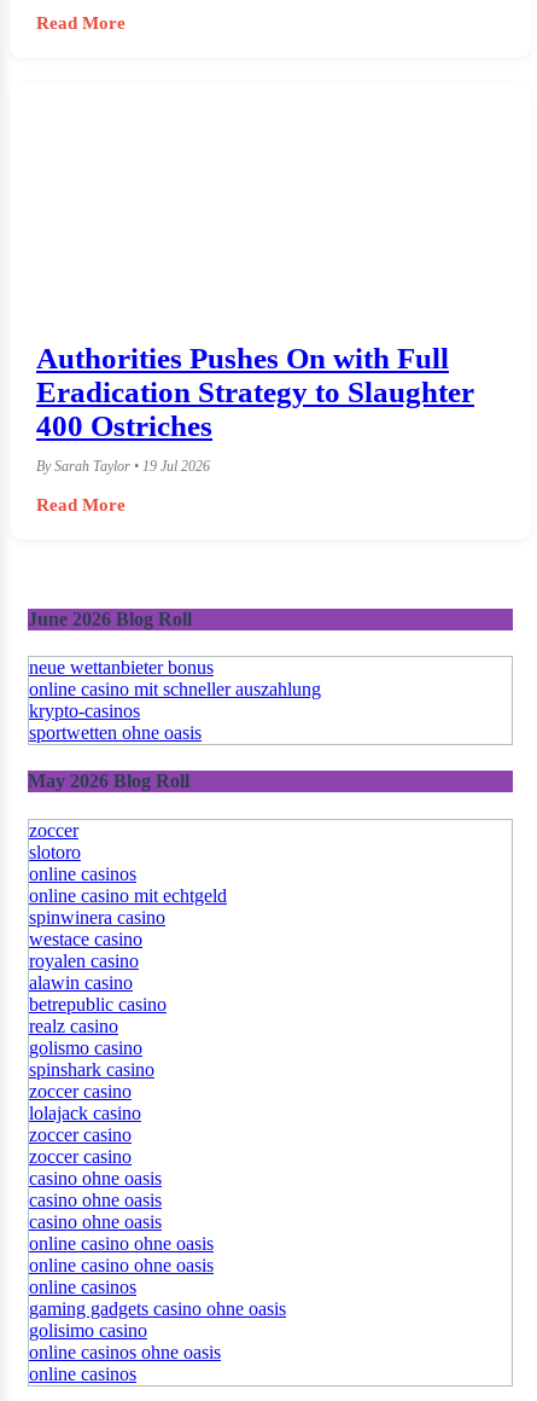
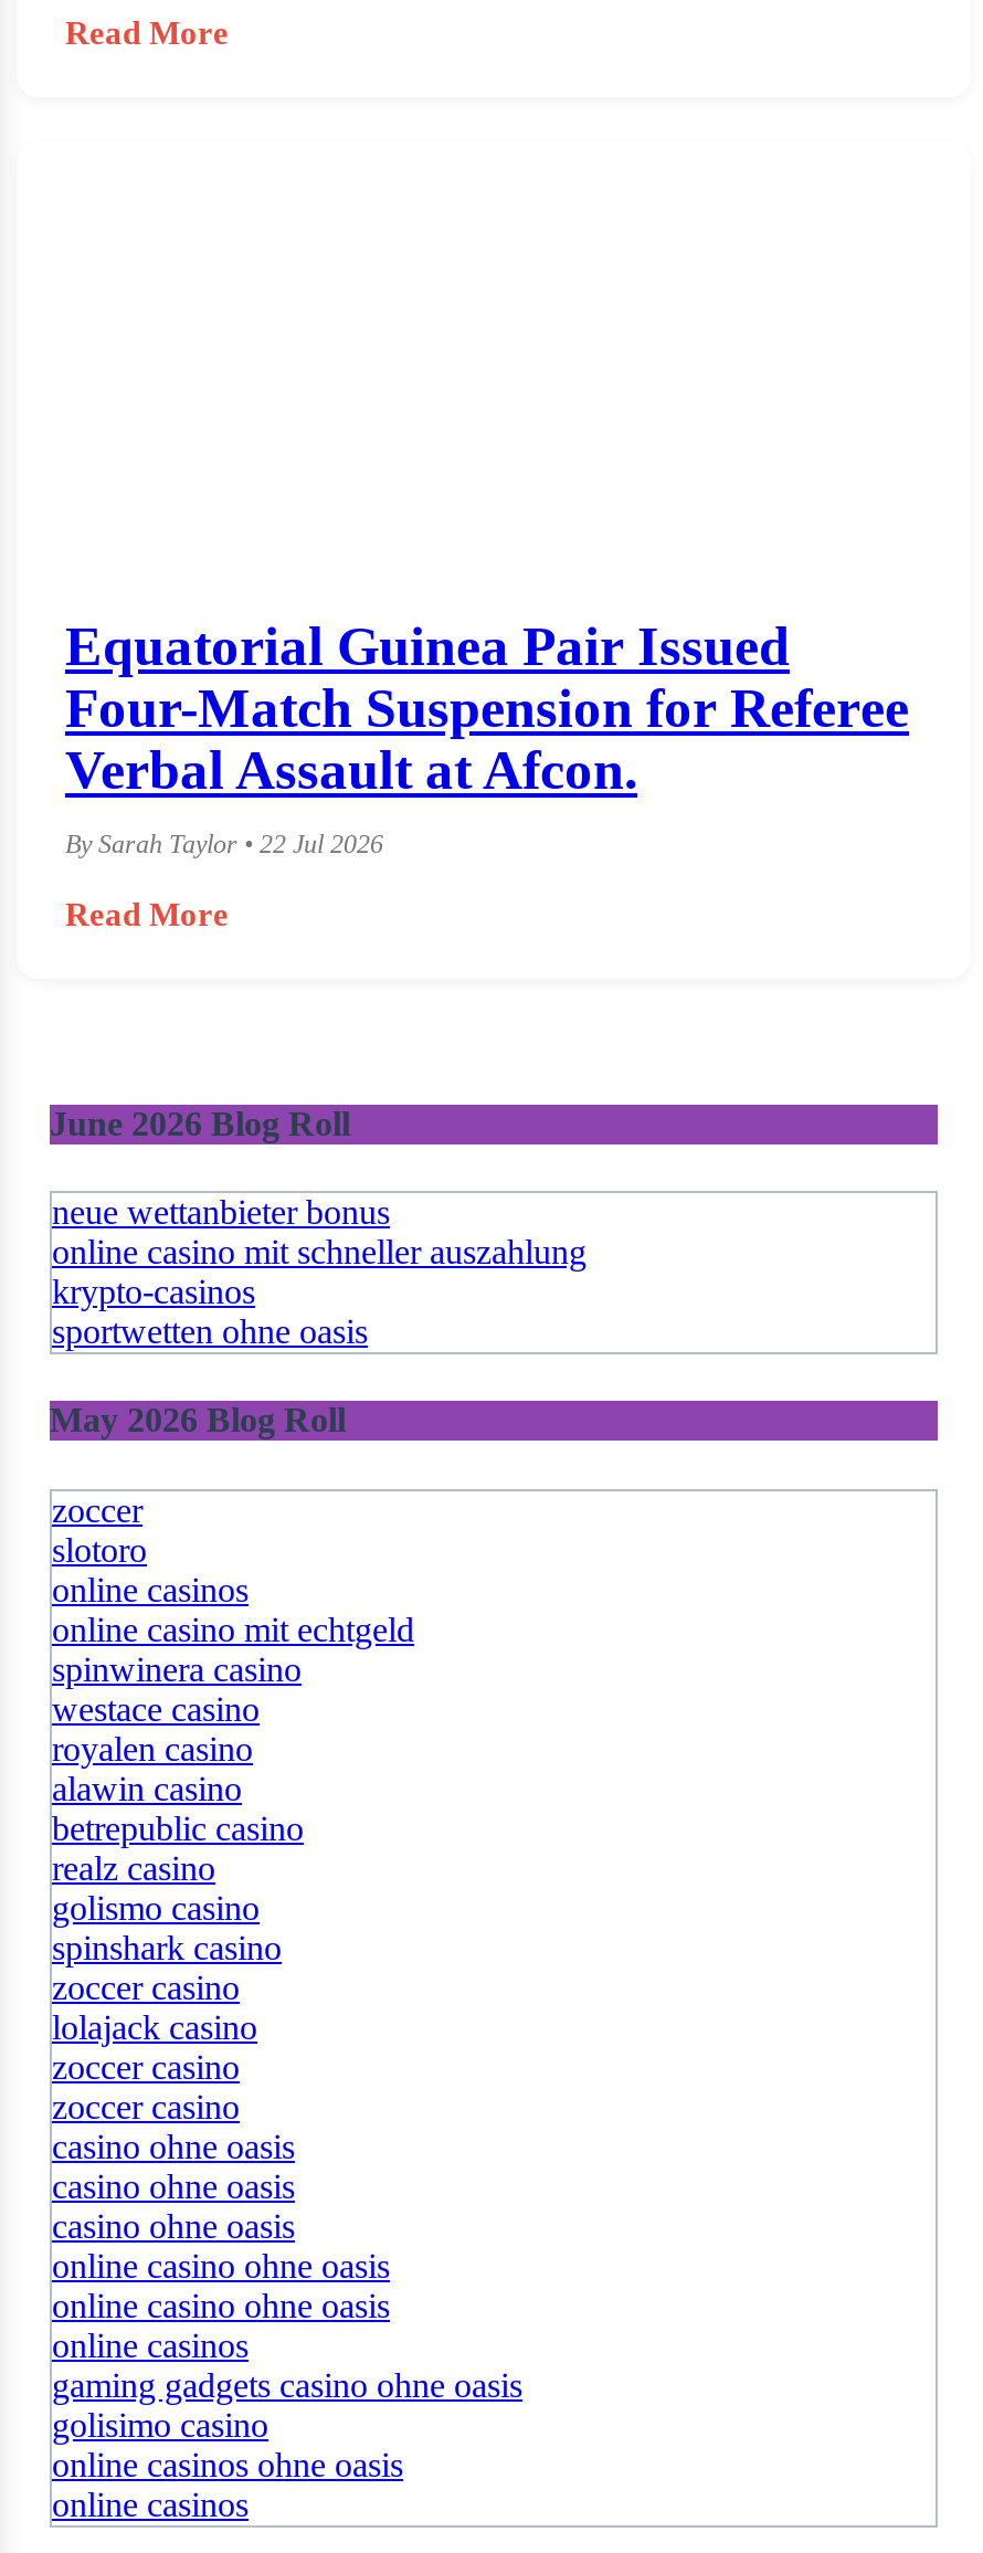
[36,342,474,442] Authorities Pushes On with Full | Eradication Strategy to Slaughter | 400 Ostriches -> [65,617,909,800] Equatorial Guinea Pair Issued | Four-Match Suspension for Referee | Verbal Assault at Afcon.
[36,458,210,475] By Sarah Taylor • 19 Jul 2026 -> [65,829,383,860] By Sarah Taylor • 22 Jul 2026

